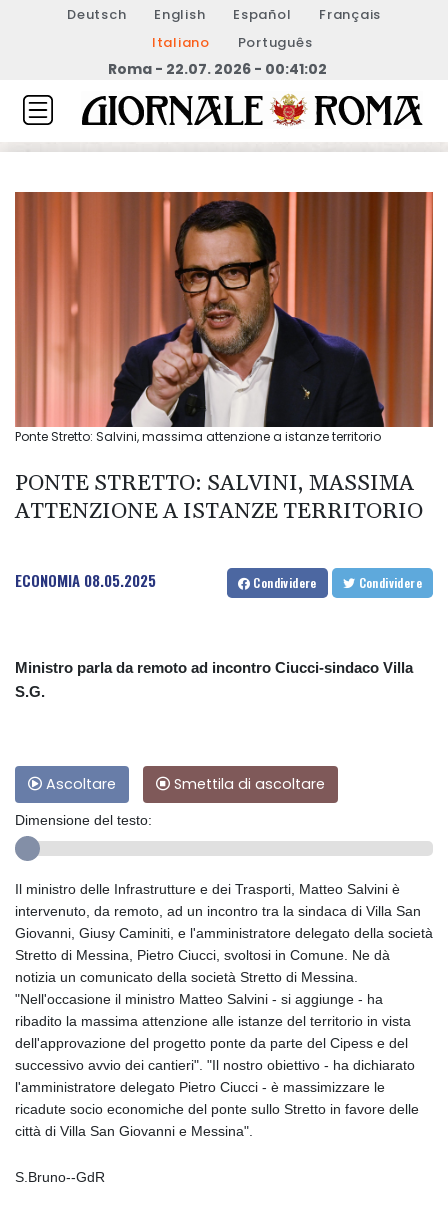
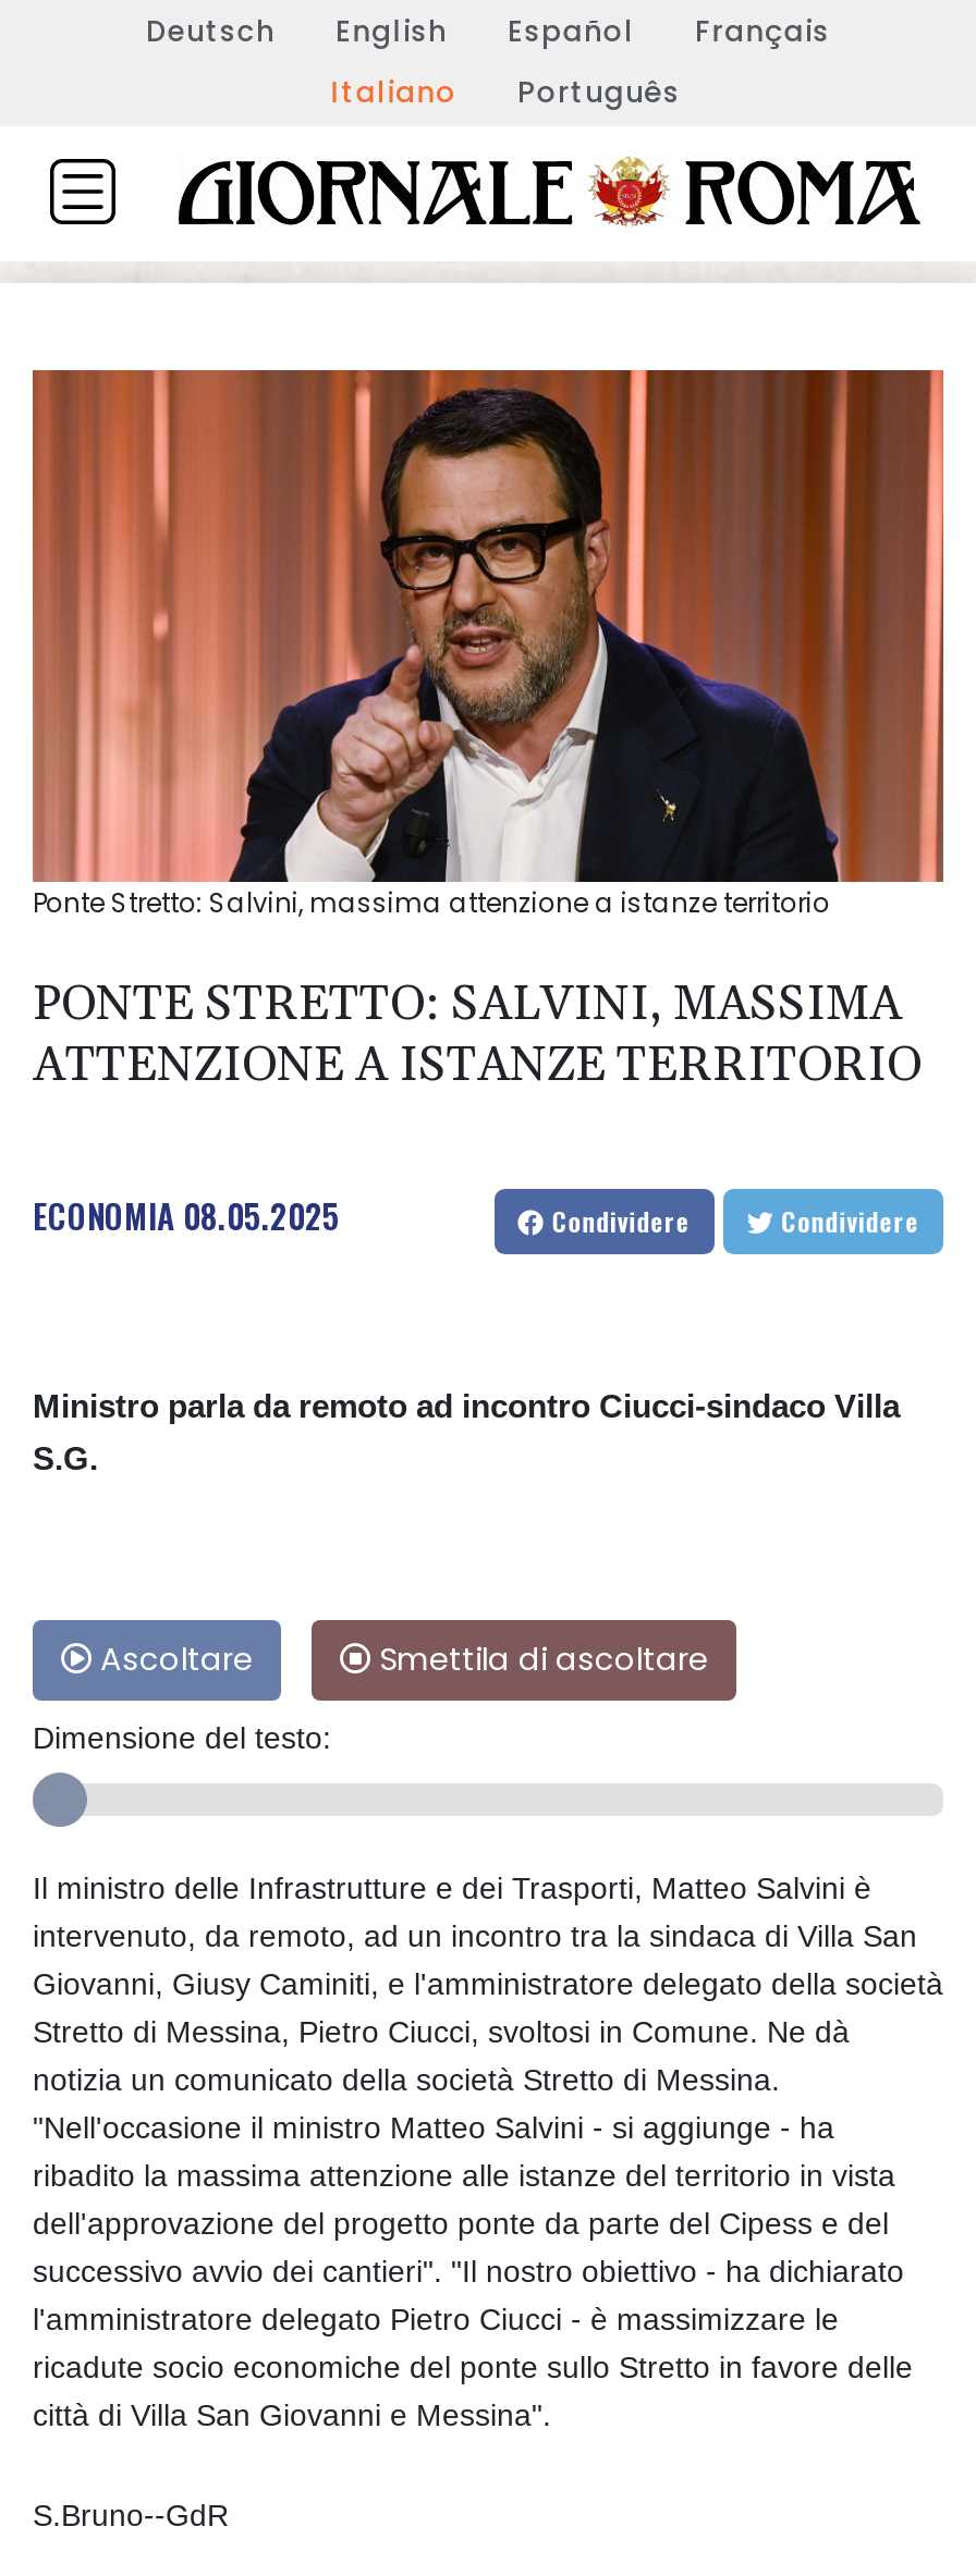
[107,59,326,79] Roma - 22.07. 2026 - 00:41:02 -> none

